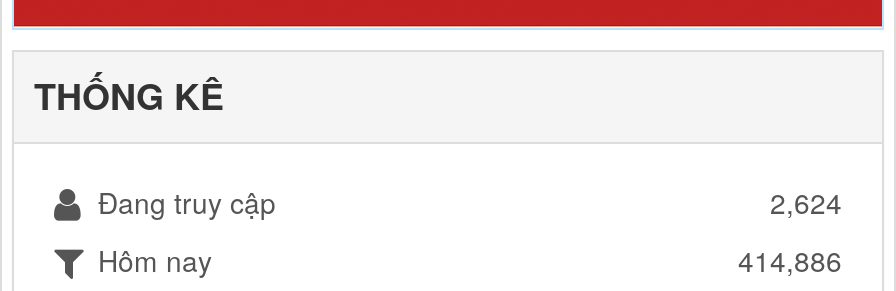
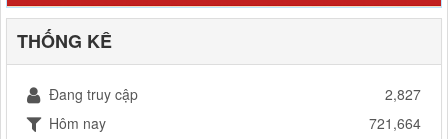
[770,183,842,223] 2,624 -> [385,84,421,104] 2,827
[738,241,842,281] 414,886 -> [369,113,421,133] 721,664

